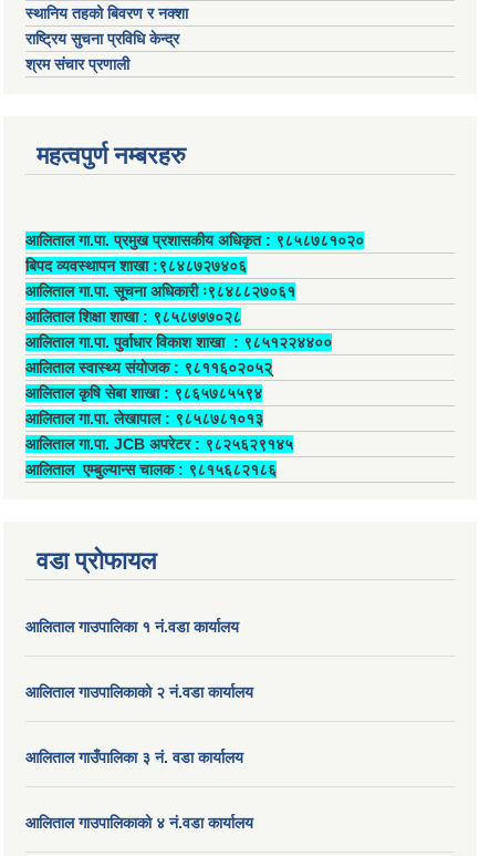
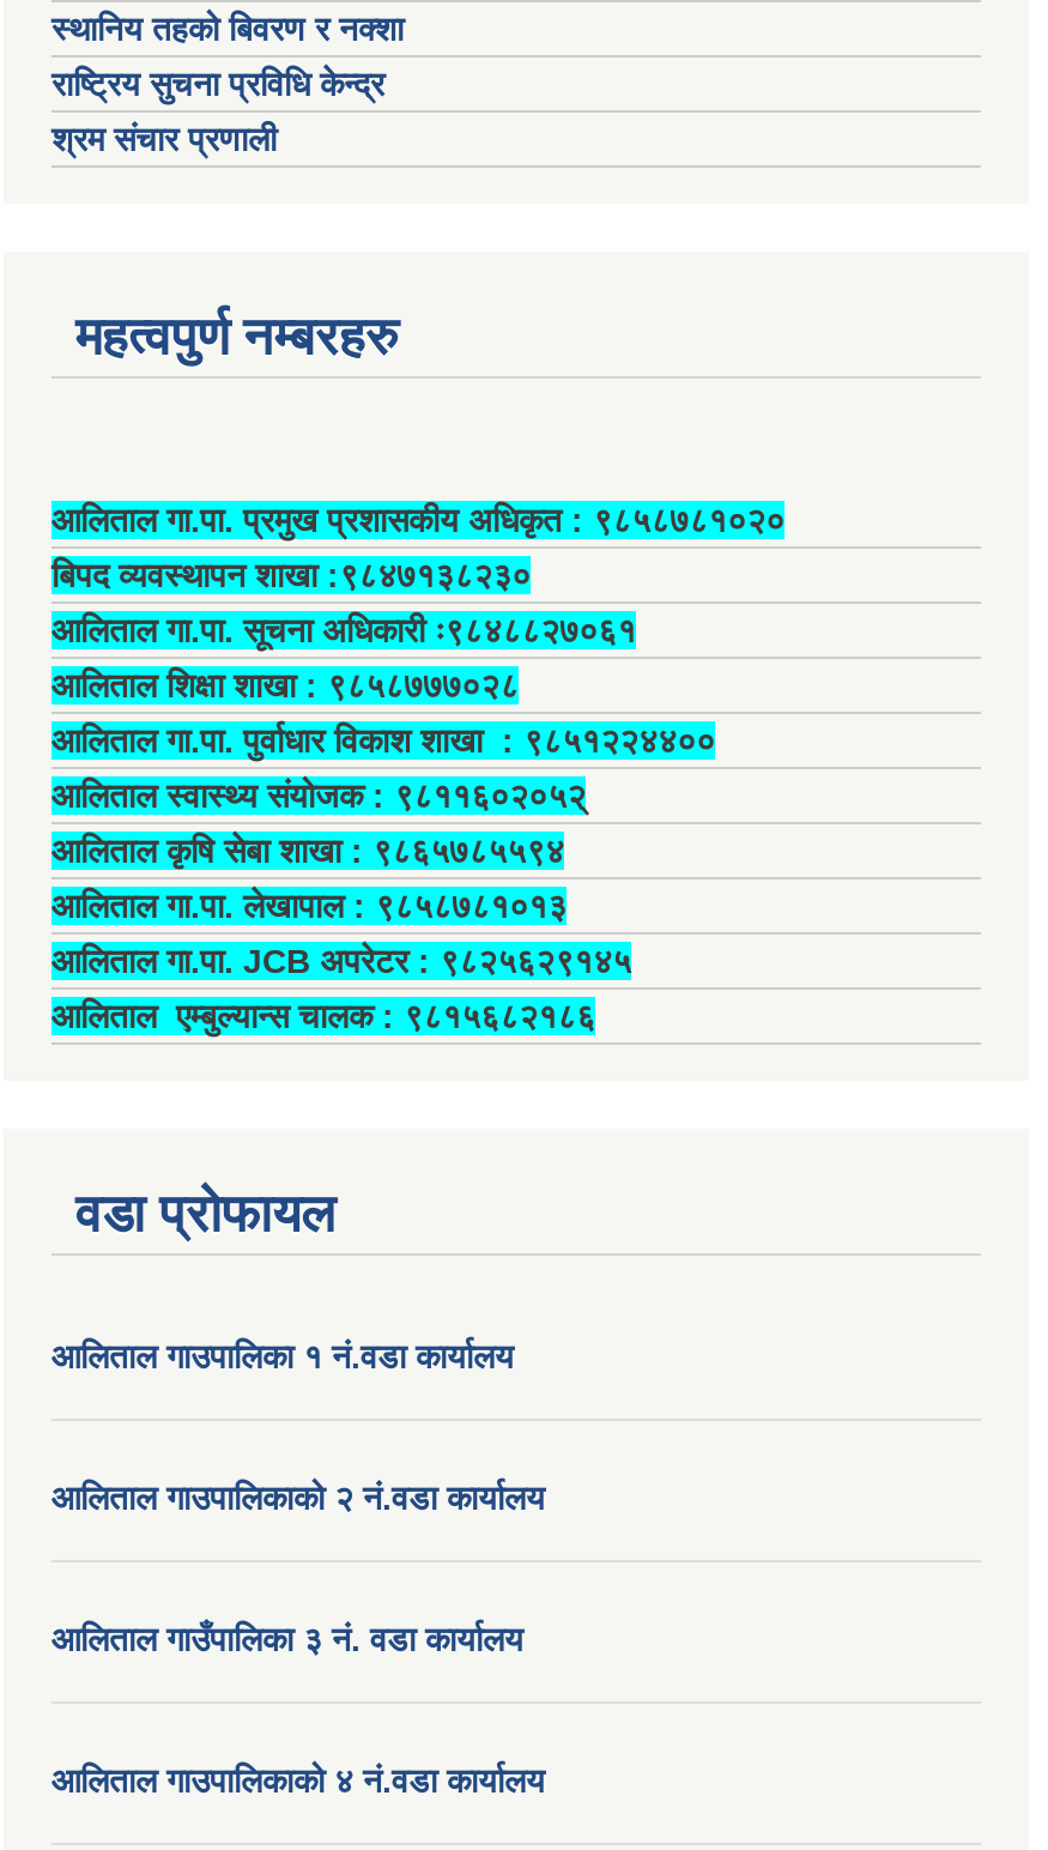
[25,257,247,274] बिपद व्यवस्थापन शाखा :९८४८७२७४०६ -> [52,555,531,594] बिपद व्यवस्थापन शाखा :९८४७१३८२३०

